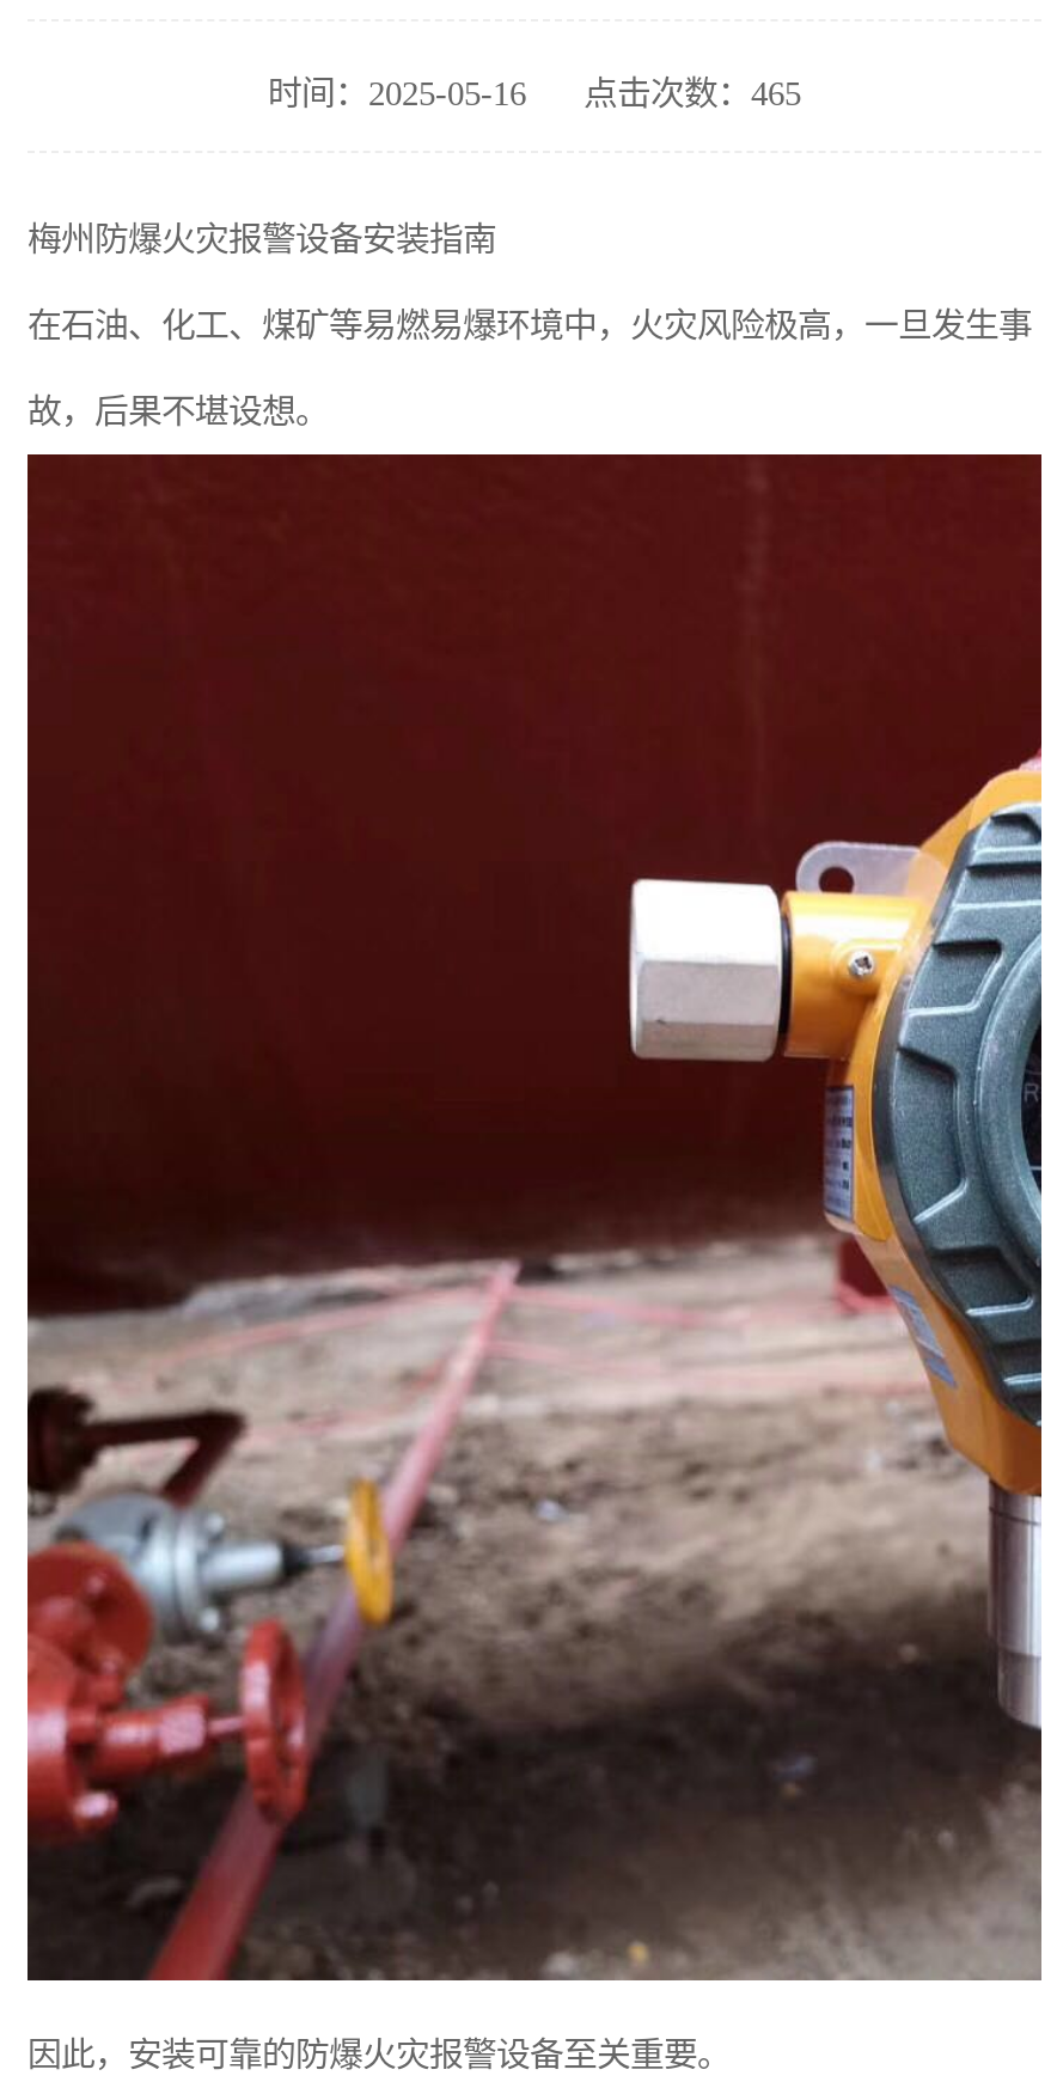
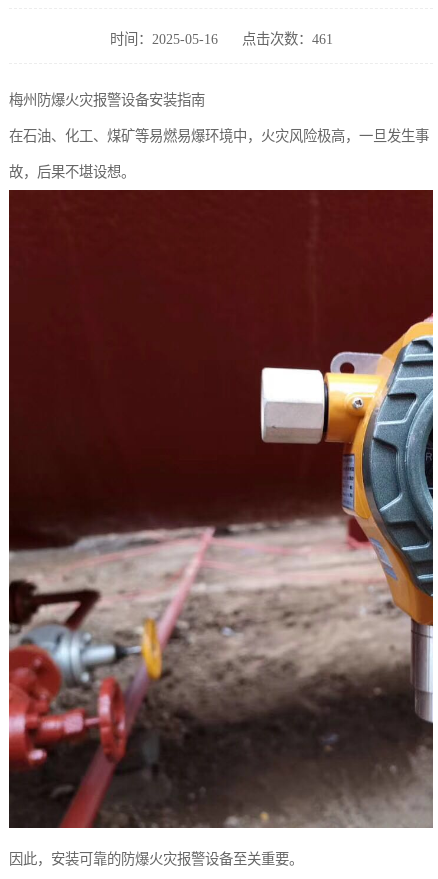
[268,74,801,112] 时间：2025-05-16 点击次数：465 -> [109,31,332,47] 时间：2025-05-16 点击次数：461

